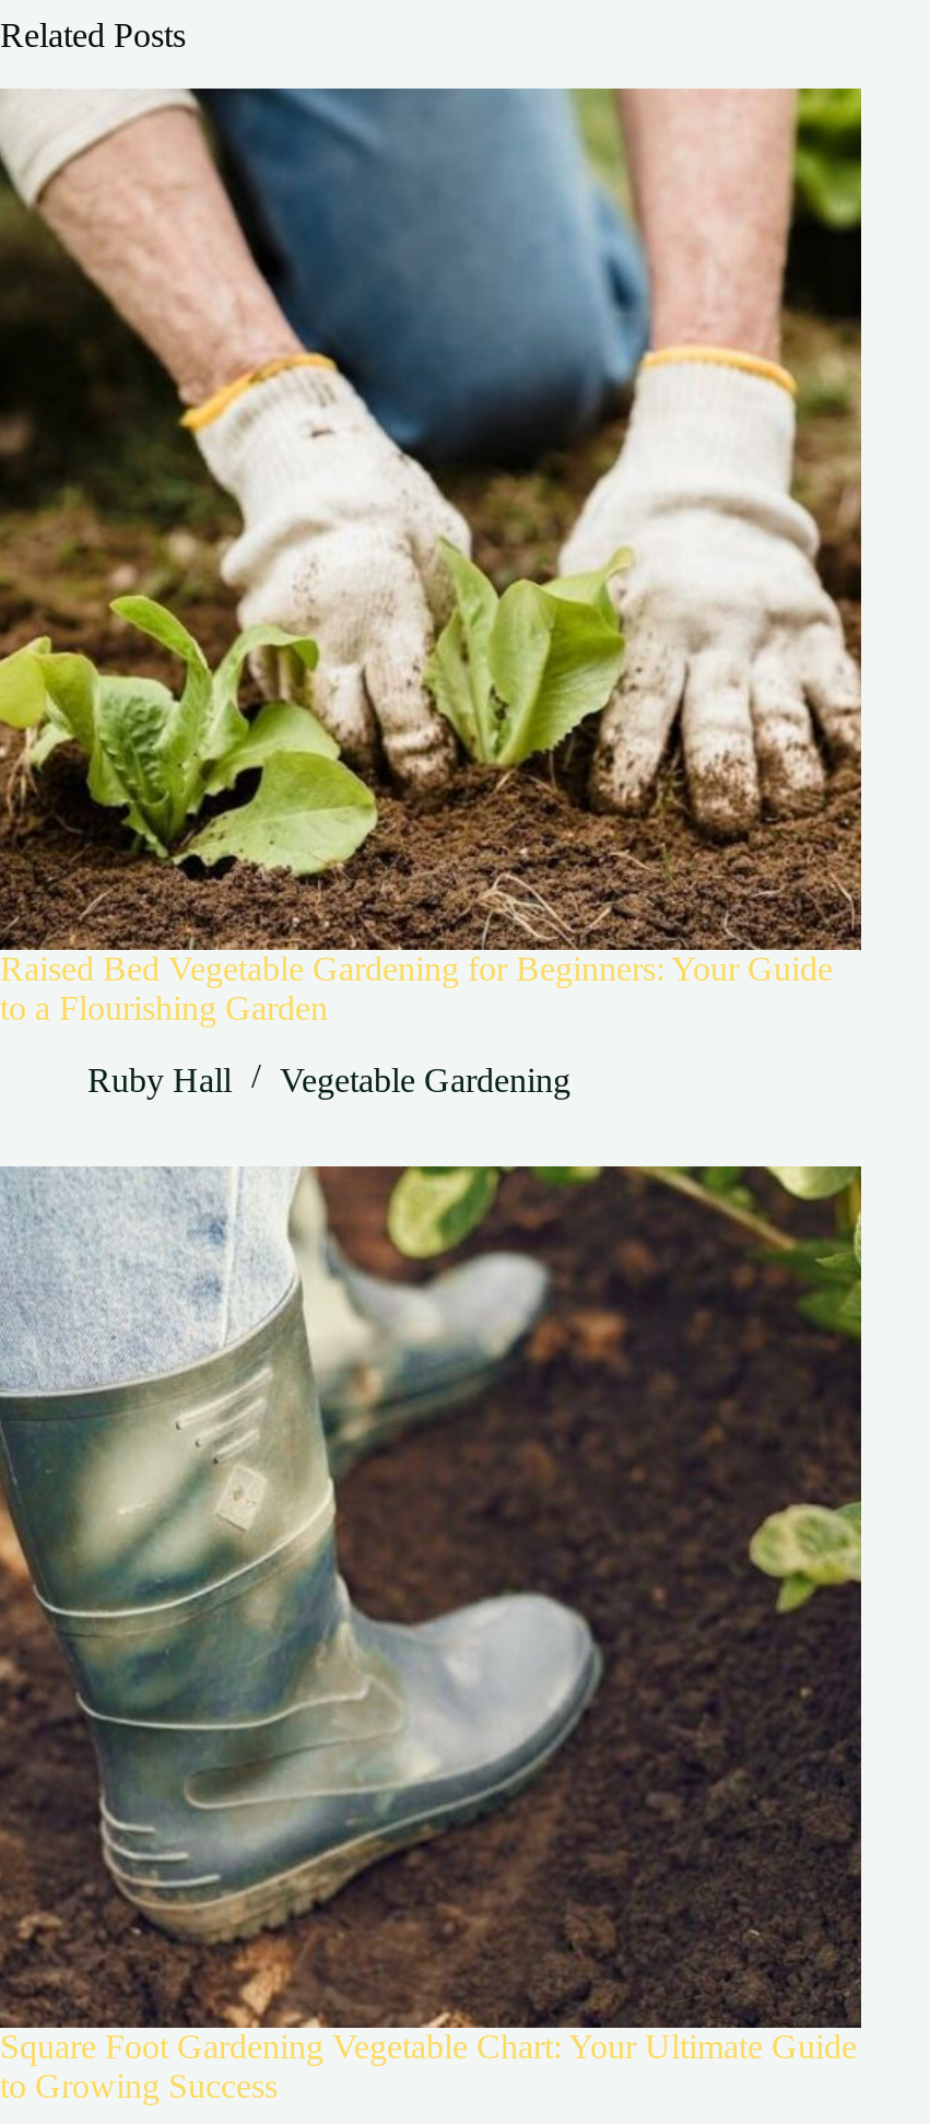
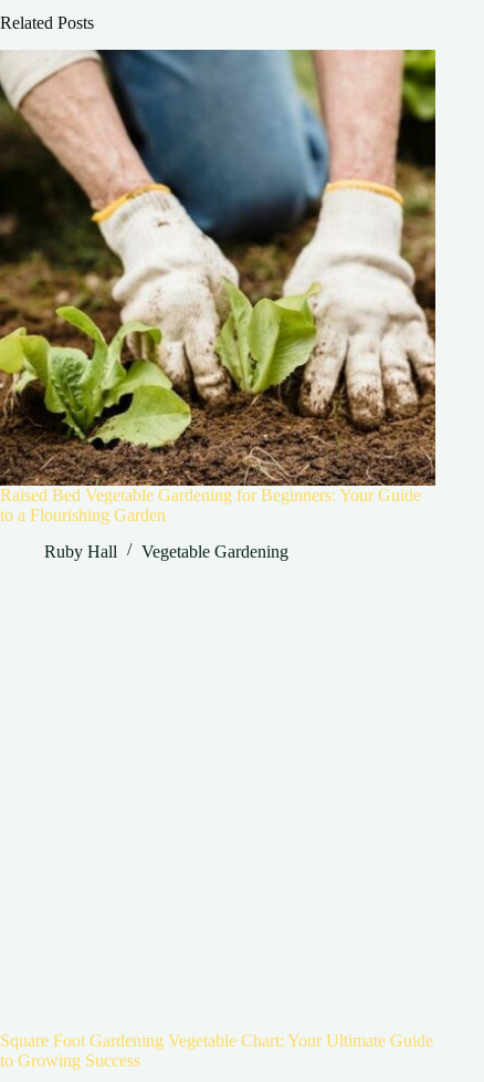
[7,1164,863,2023] [image] -> none

